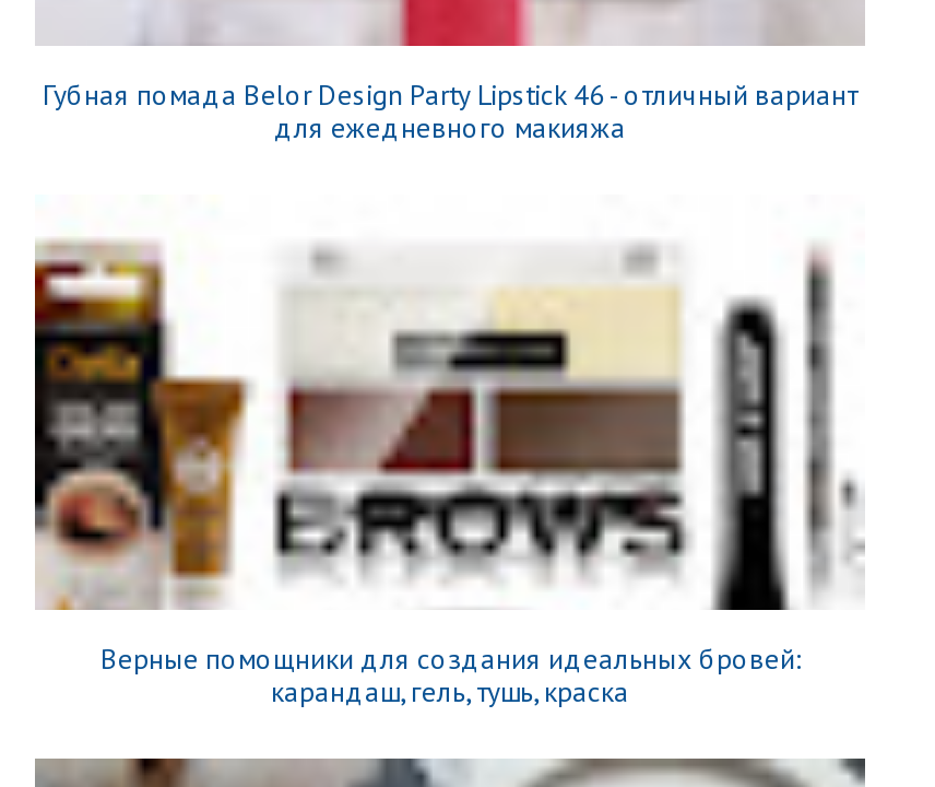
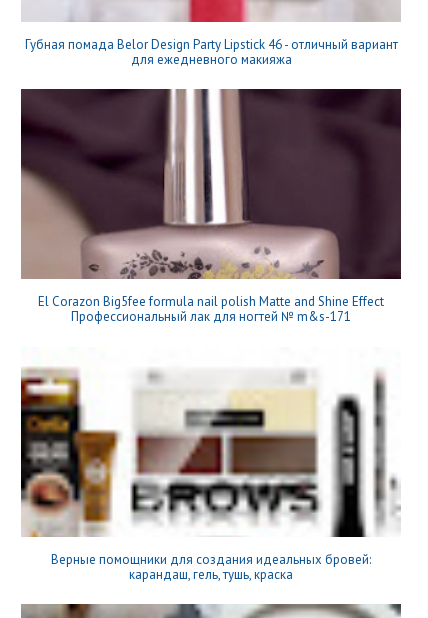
none -> [20,88,402,325] [image] | El Corazon Big5fee formula nail polish Matte and Shine Effect | Профессиональный лак для ногтей № m&s-171

